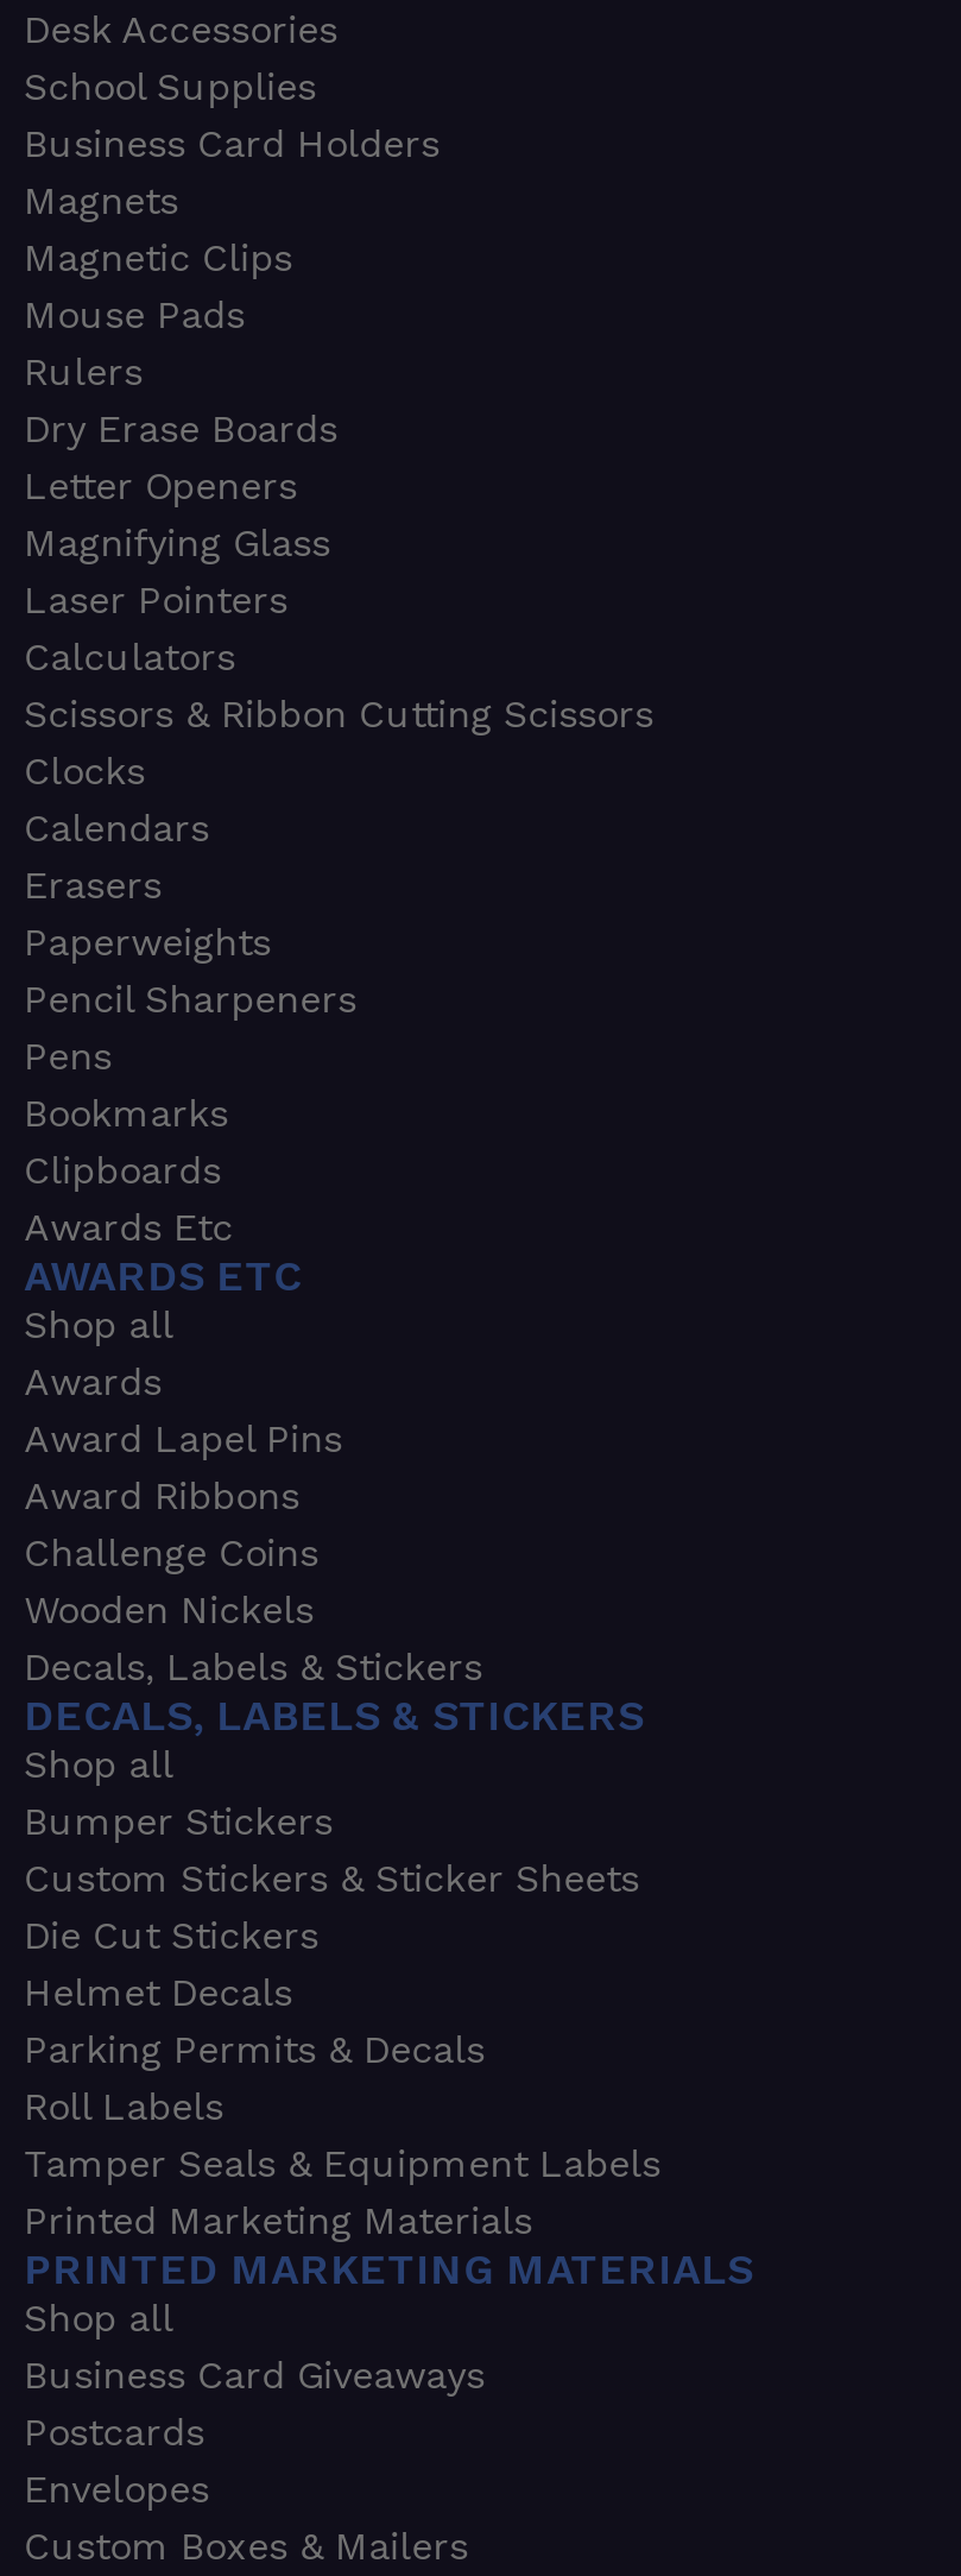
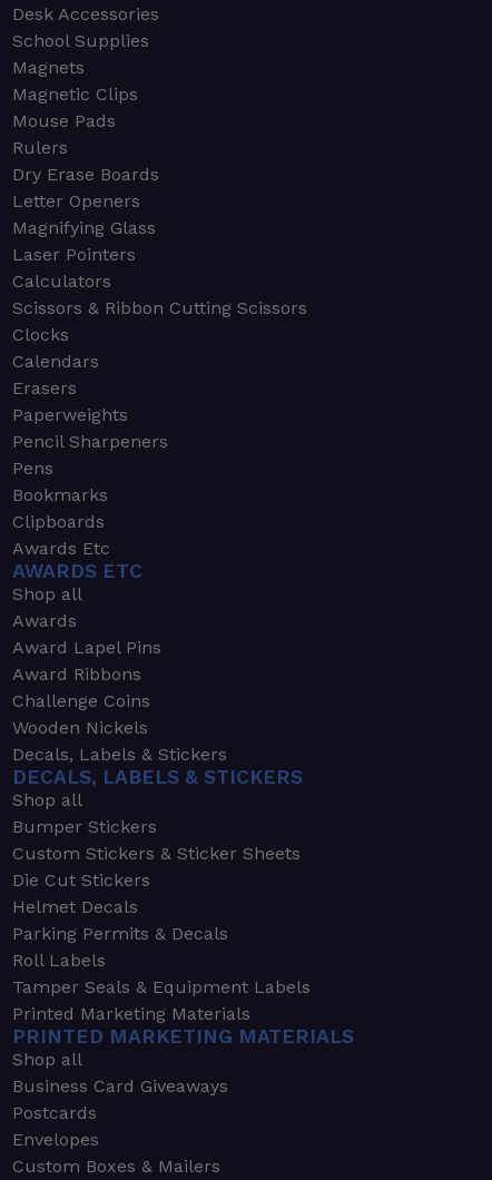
[24,122,440,167] Business Card Holders -> none

